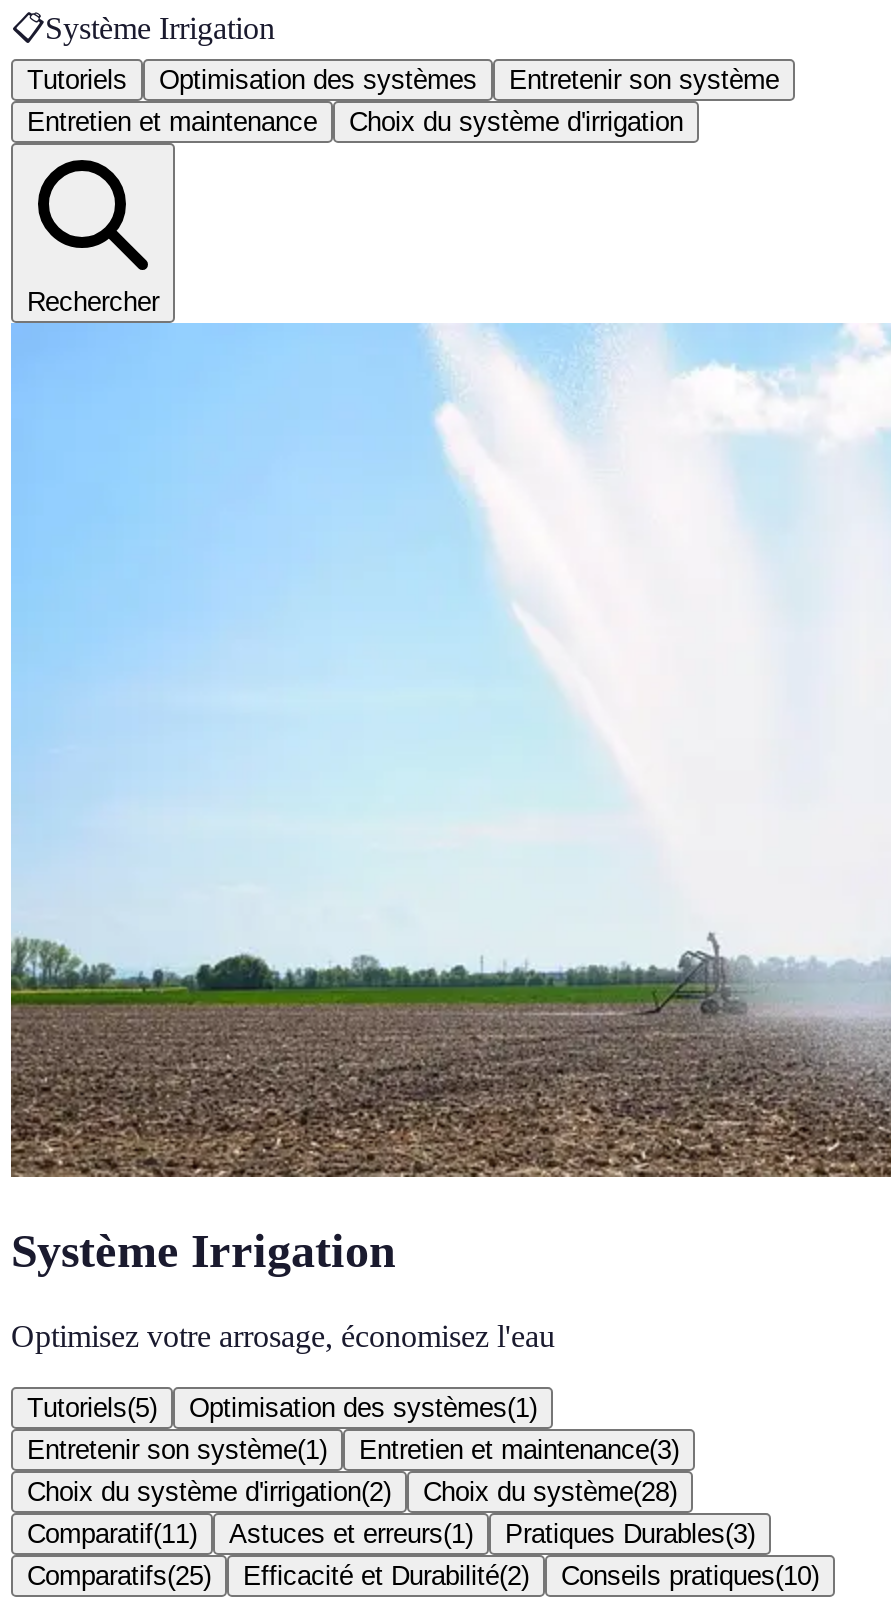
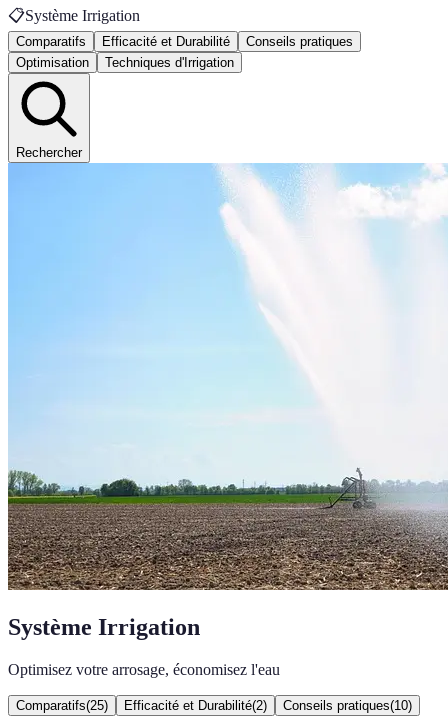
[27,65,779,137] Tutoriels | Optimisation des systèmes | Entretenir son système | Entretien et maintenance | Choix du système d'irrigation -> [16,34,353,70] Comparatifs | Efficacité et Durabilité | Conseils pratiques | Optimisation | Techniques d'Irrigation
[27,1393,755,1549] Tutoriels(5) | Optimisation des systèmes(1) | Entretenir son système(1) | Entretien et maintenance(3) | Choix du système d'irrigation(2) | Choix du système(28) | Comparatif(11) | Astuces et erreurs(1) | Pratiques Durables(3) -> none

